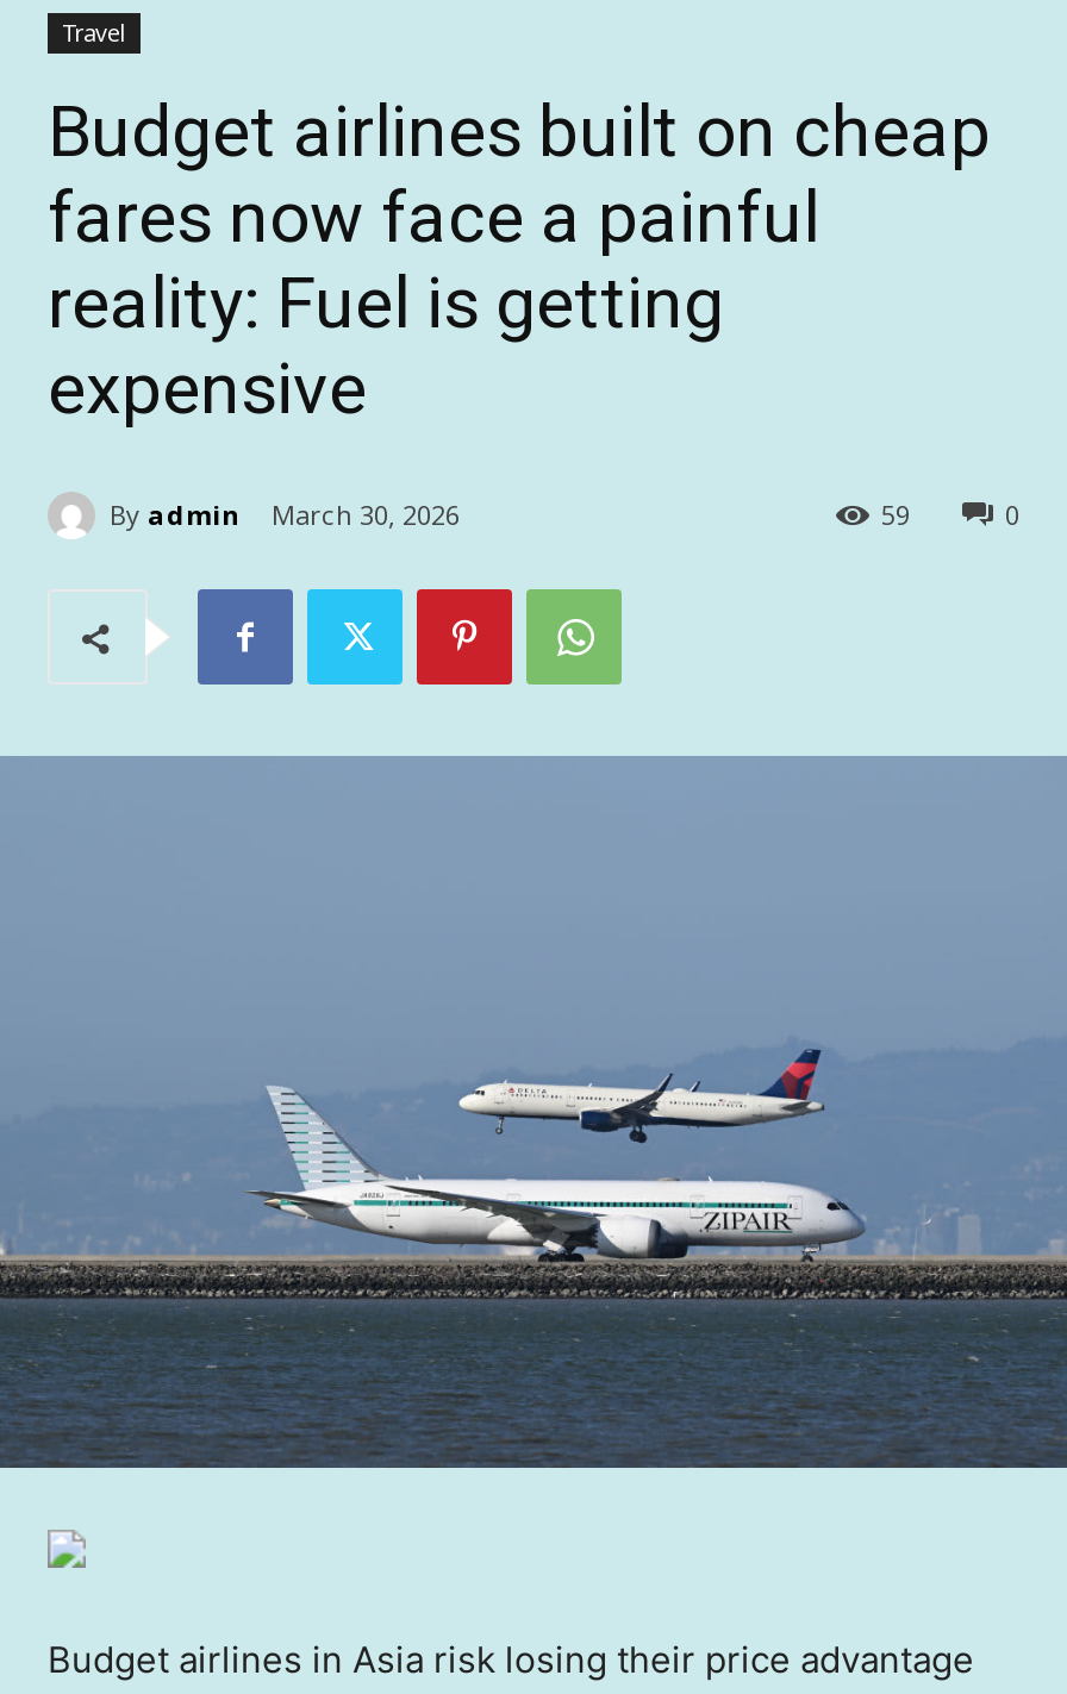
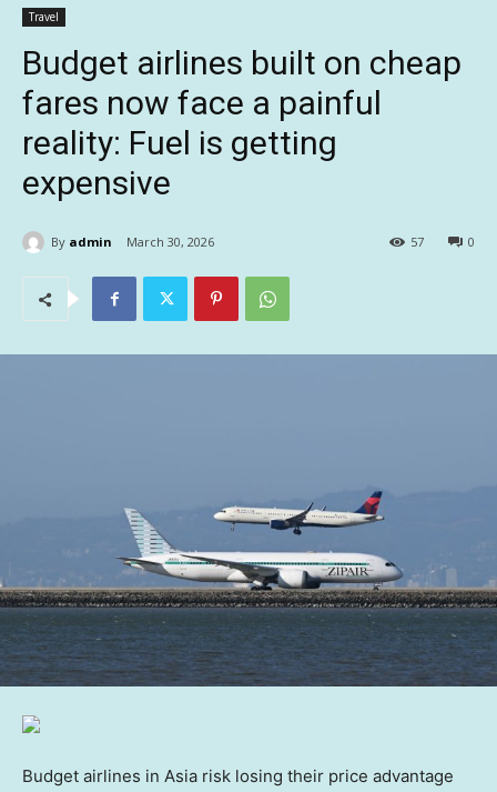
[881,497,910,532] 59 -> [410,233,424,250] 57

